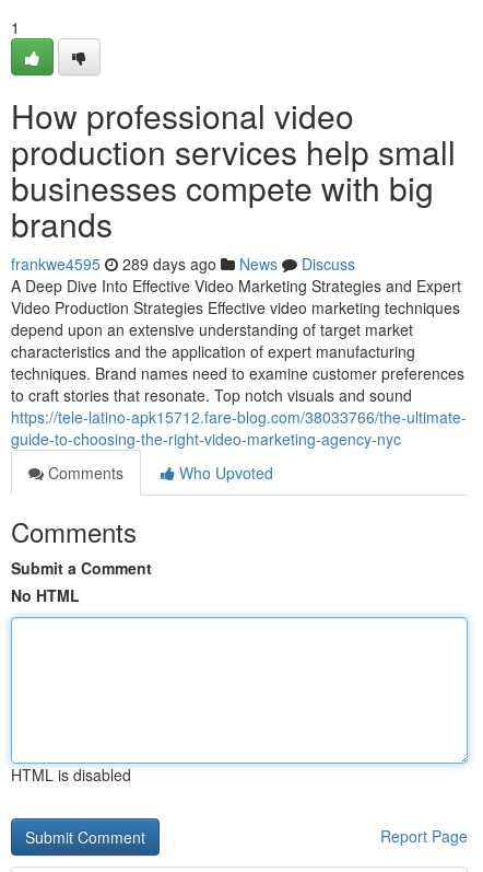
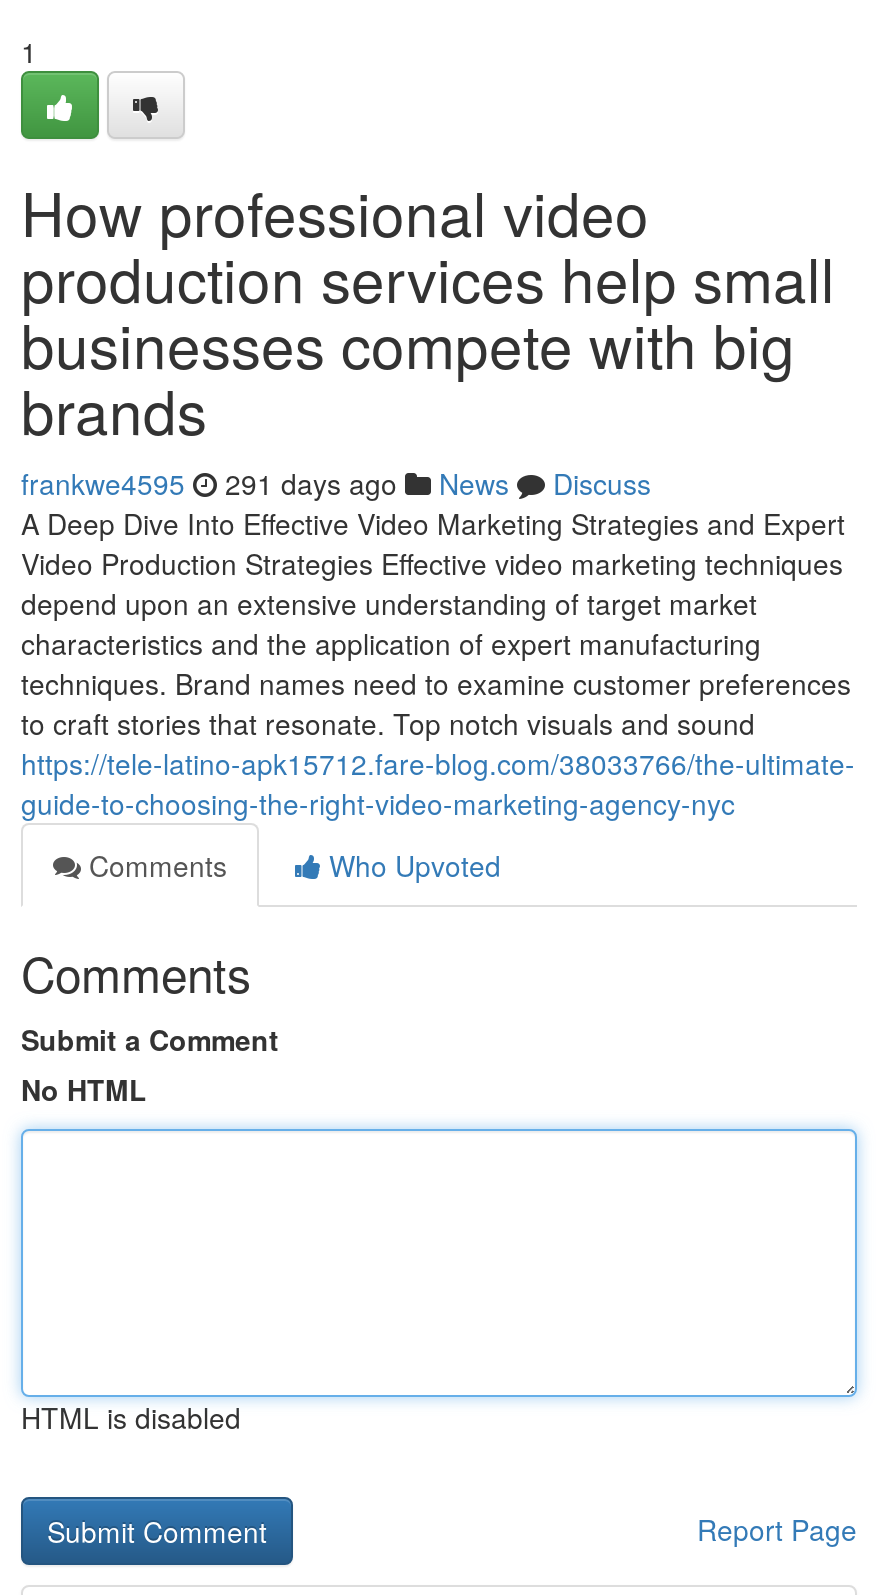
[11,253,355,275] frankwe4595 289 days ago News Discuss -> [21,463,651,503] frankwe4595 291 days ago News Discuss

